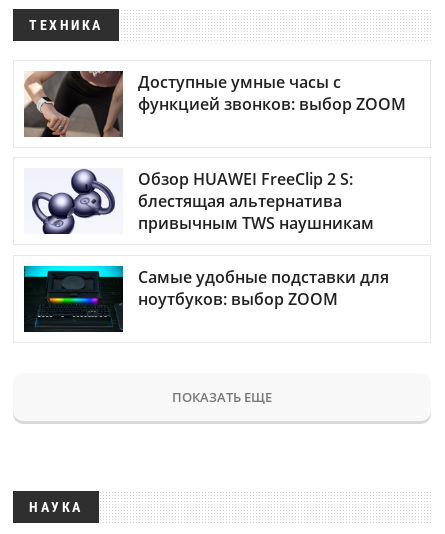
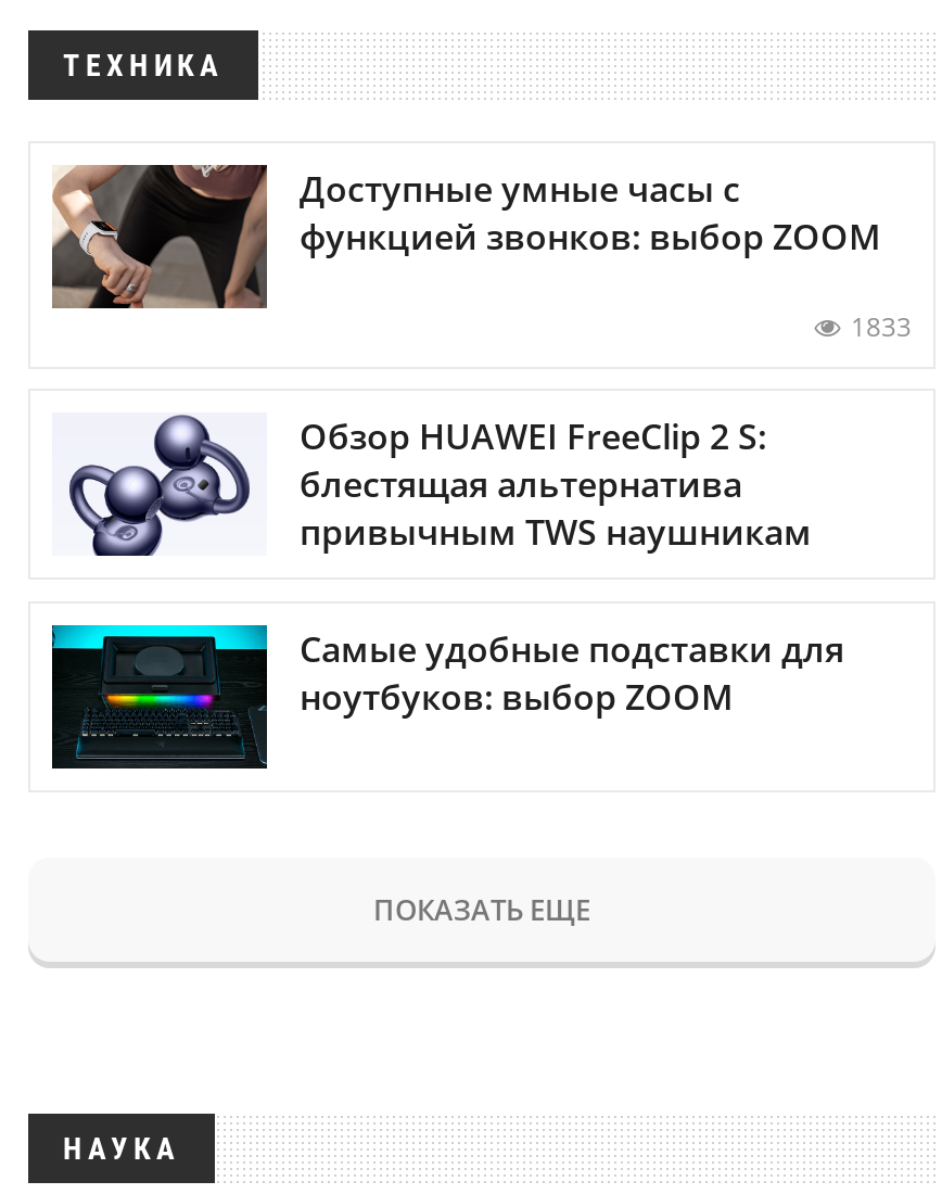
none -> [851,309,912,346] 1833

